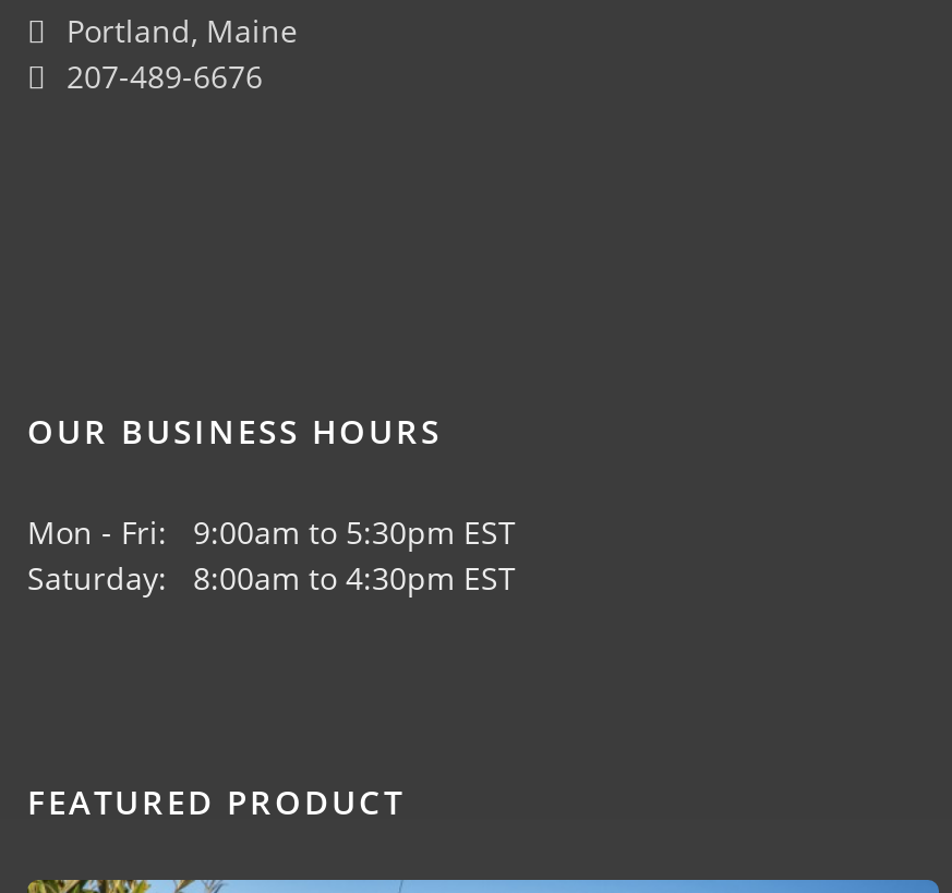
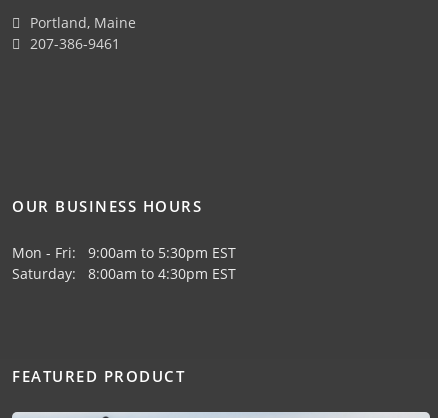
[58,55,263,96] 207-489-6676 -> [26,34,120,53] 207-386-9461

